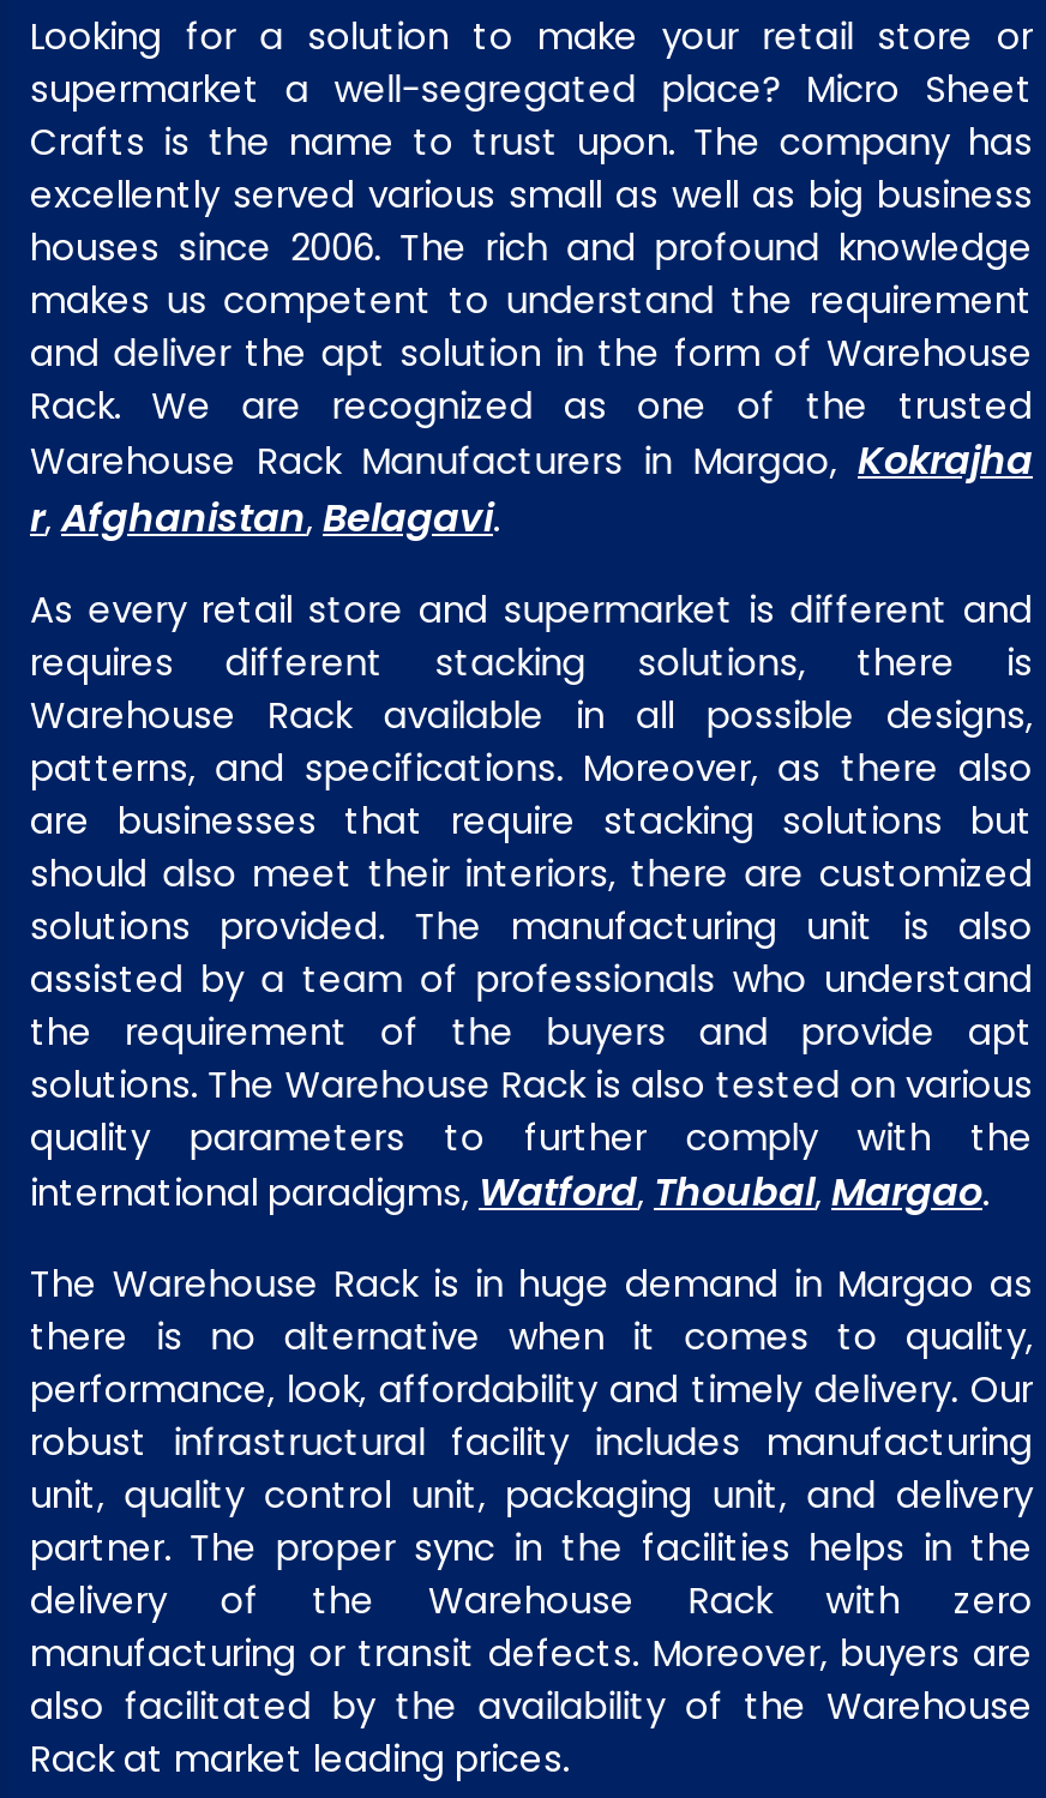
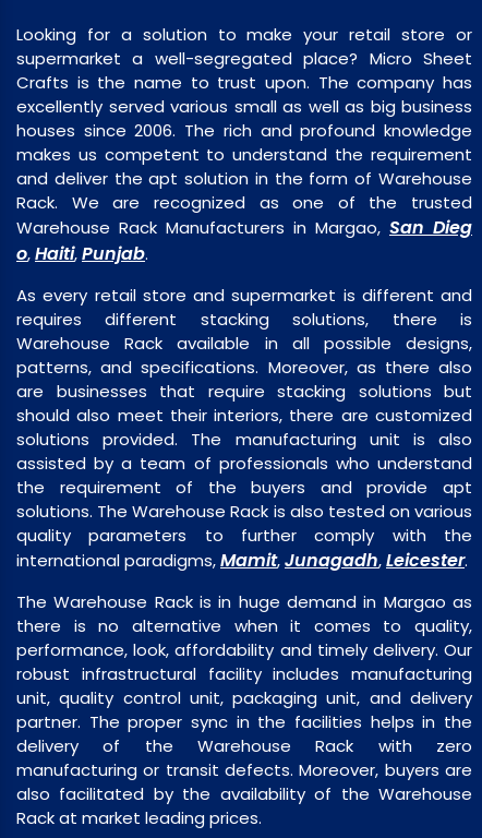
[30,433,1033,546] Warehouse Rack Manufacturers in Margao, Kokrajha | r, Afghanistan, Belagavi. -> [16,215,472,266] Warehouse Rack Manufacturers in Margao, San Dieg | o, Haiti, Punjab.
[30,1165,990,1220] international paradigms, Watford, Thoubal, Margao. -> [16,548,468,573] international paradigms, Mamit, Junagadh, Leicester.

